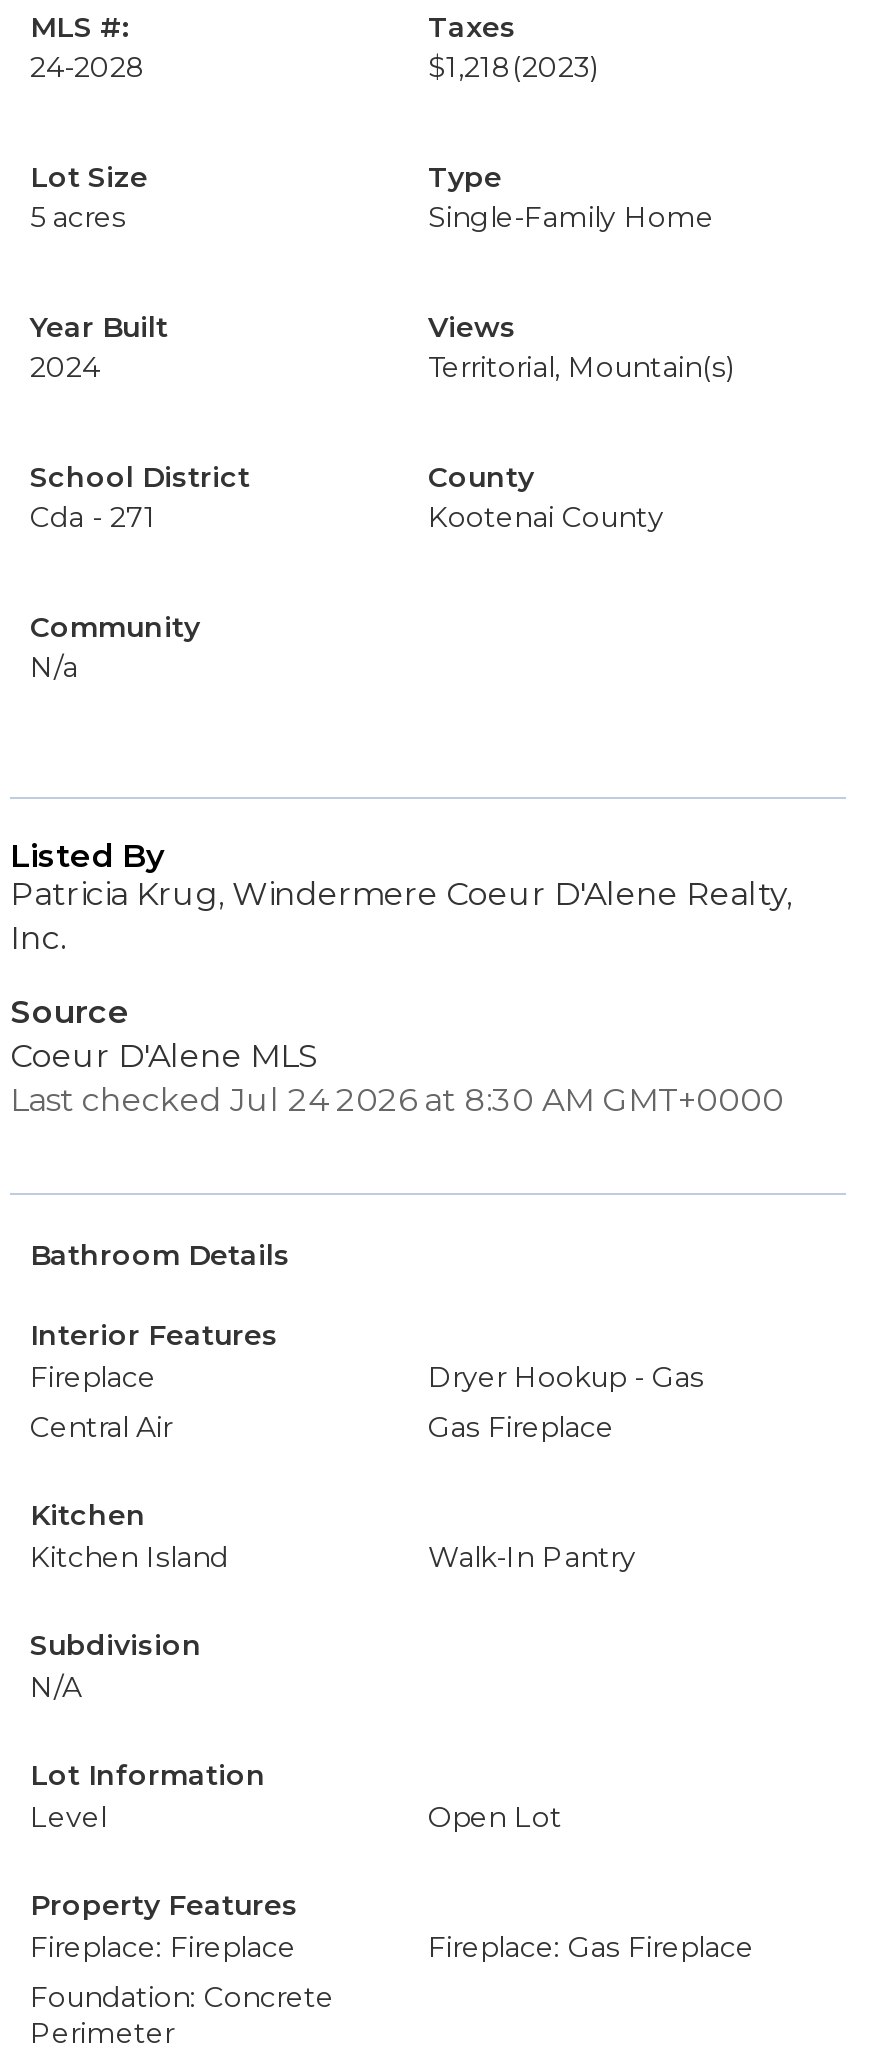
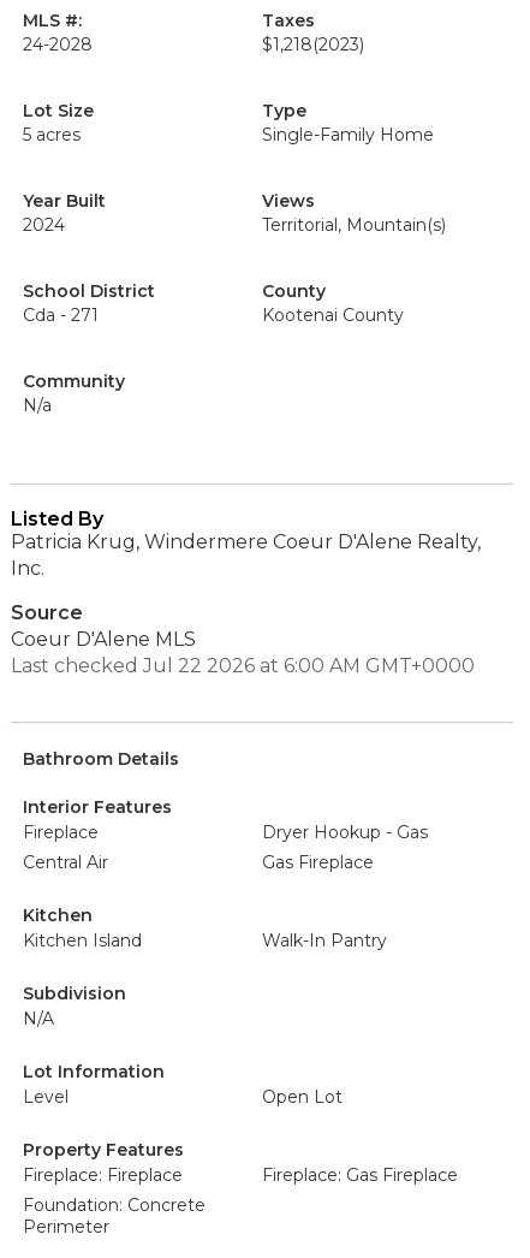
[10,1081,784,1119] Last checked Jul 24 2026 at 8:30 AM GMT+0000 -> [11,654,475,677] Last checked Jul 22 2026 at 6:00 AM GMT+0000

